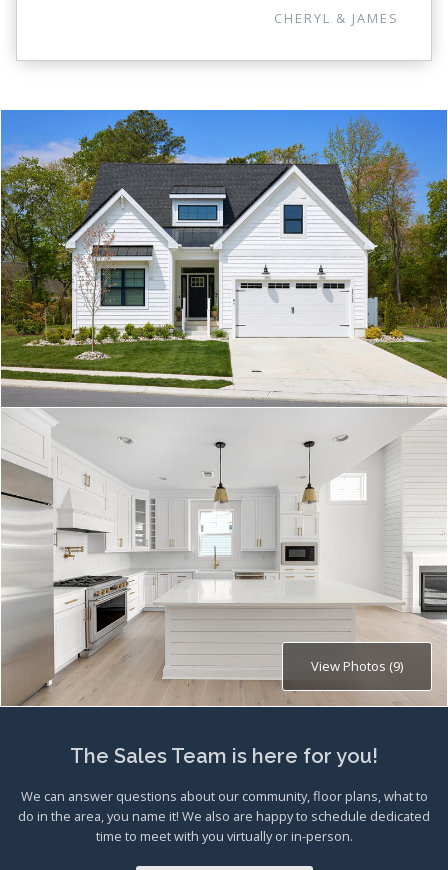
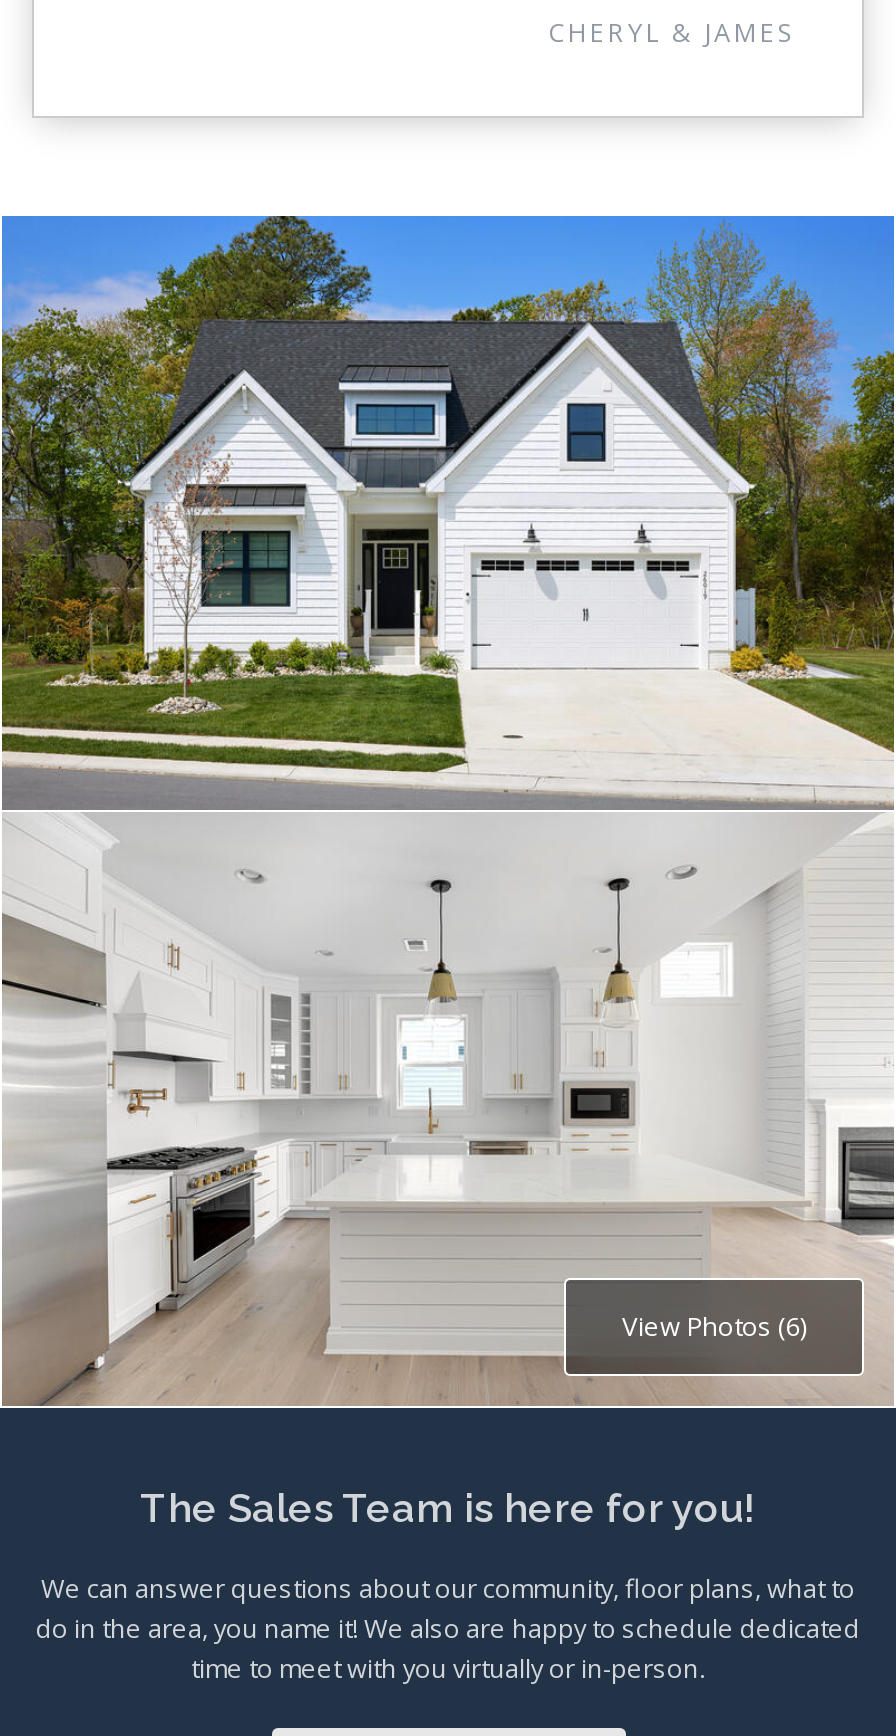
[311,657,403,675] View Photos (9) -> [622,1309,806,1345] View Photos (6)

